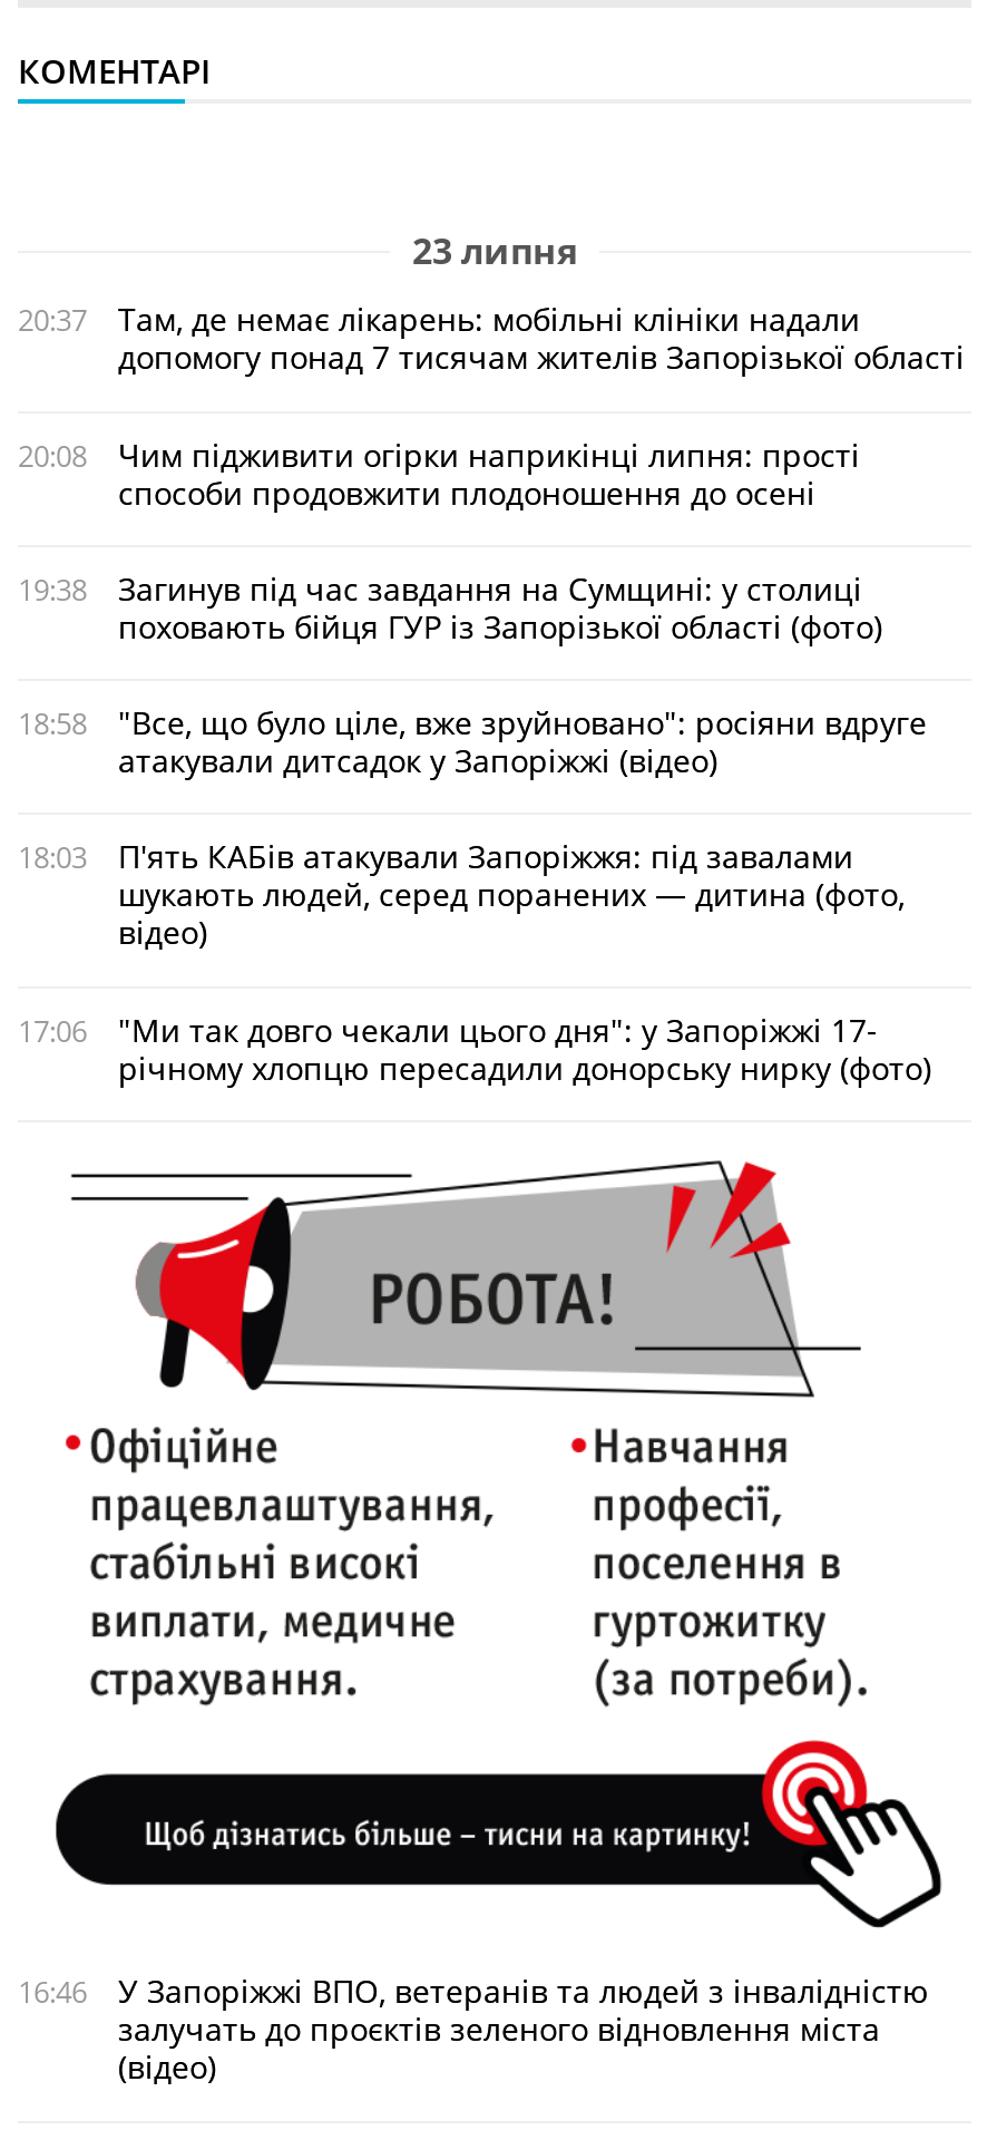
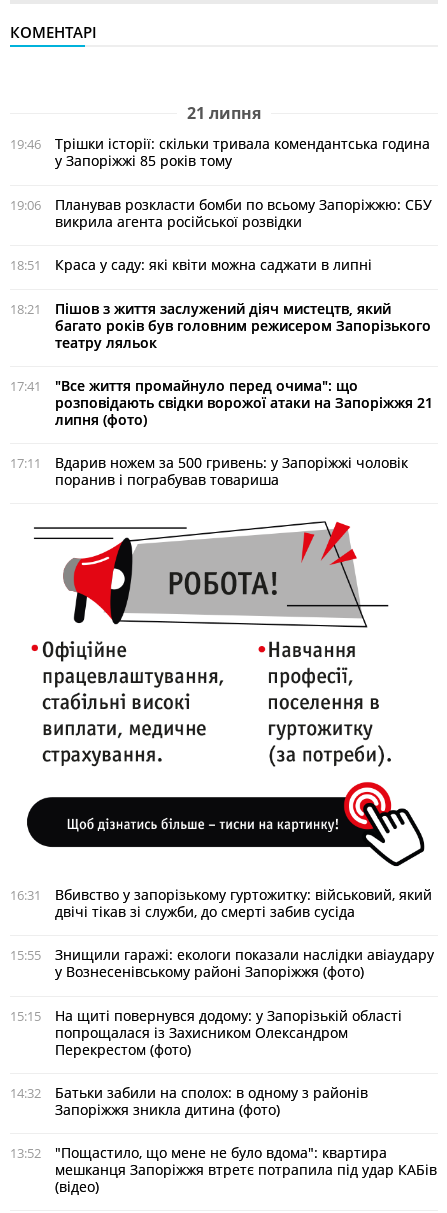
[18,227,965,1088] 23 липня | 20:37 | Там, де немає лікарень: мобільні клініки надали | допомогу понад 7 тисячам жителів Запорізької області | 20:08 | Чим підживити огірки наприкінці липня: прості | способи продовжити плодоношення до осені | 19:38 | Загинув під час завдання на Сумщині: у столиці | поховають бійця ГУР із Запорізької області (фото) | 18:58 | "Все, що було ціле, вже зруйновано": росіяни вдруге | атакували дитсадок у Запоріжжі (відео) | 18:03 | П'ять КАБів атакували Запоріжжя: під завалами | шукають людей, серед поранених — дитина (фото, | відео) | 17:06 | "Ми так довго чекали цього дня": у Запоріжжі 17- | річному хлопцю пересадили донорську нирку (фото) -> [10,102,433,489] 21 липня | 19:46 | Трішки історії: скільки тривала комендантська година | у Запоріжжі 85 років тому | 19:06 | Планував розкласти бомби по всьому Запоріжжю: СБУ | викрила агента російської розвідки | 18:51 | Краса у саду: які квіти можна саджати в липні | 18:21 | Пішов з життя заслужений діяч мистецтв, який | багато років був головним режисером Запорізького | театру ляльок | 17:41 | "Все життя промайнуло перед очима": що | розповідають свідки ворожої атаки на Запоріжжя 21 | липня (фото) | 17:11 | Вдарив ножем за 500 гривень: у Запоріжжі чоловік | поранив і пограбував товариша
[18,1970,929,2051] 16:46 | У Запоріжжі ВПО, ветеранів та людей з інвалідністю | залучать до проєктів зеленого відновлення міста -> [10,885,437,1179] 16:31 | Вбивство у запорізькому гуртожитку: військовий, який | двічі тікав зі служби, до смерті забив сусіда | 15:55 | Знищили гаражі: екологи показали наслідки авіаудару | у Вознесенівському районі Запоріжжя (фото) | 15:15 | На щиті повернувся додому: у Запорізькій області | попрощалася із Захисником Олександром | Перекрестом (фото) | 14:32 | Батьки забили на сполох: в одному з районів | Запоріжжя зникла дитина (фото) | 13:52 | "Пощастило, що мене не було вдома": квартира | мешканця Запоріжжя втретє потрапила під удар КАБів

